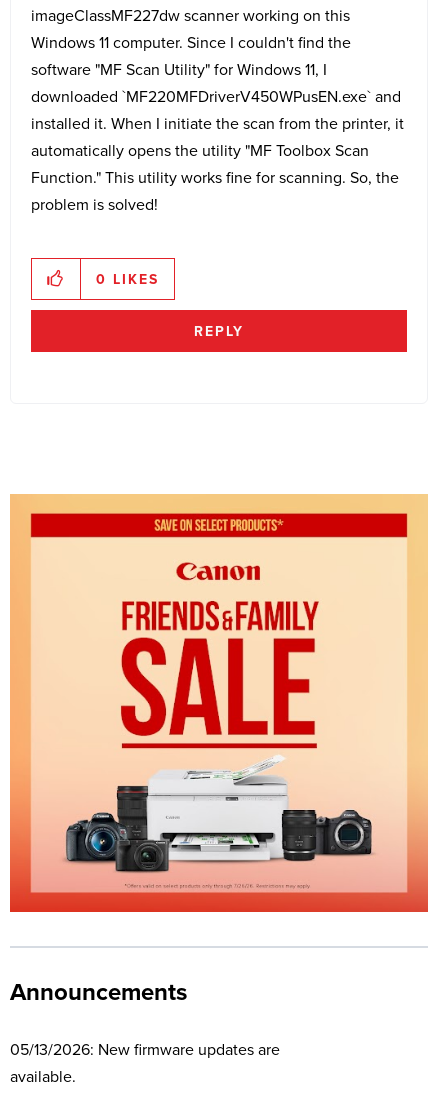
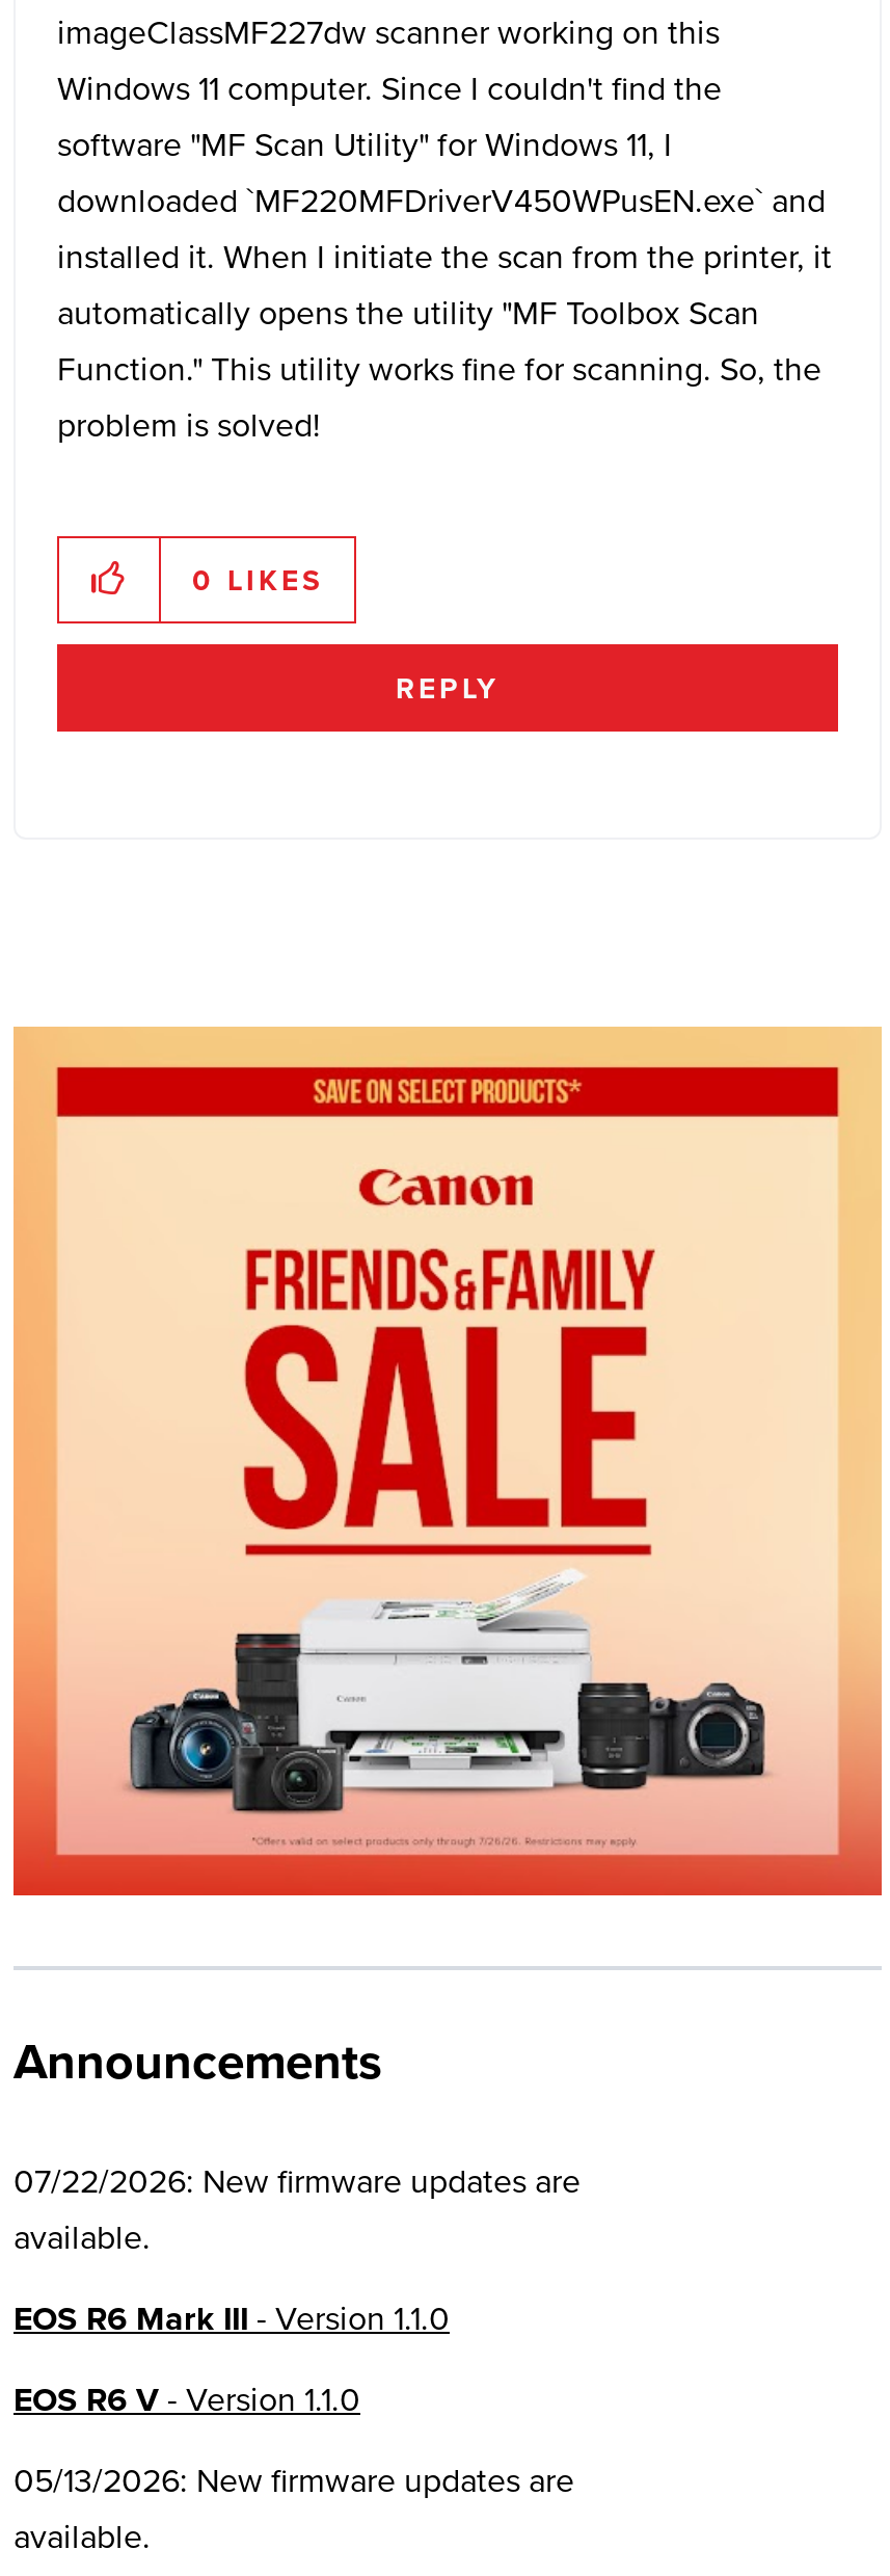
none -> [14,2156,581,2422] 07/22/2026: New firmware updates are | available. | EOS R6 Mark III - Version 1.1.0 | EOS R6 V - Version 1.1.0

